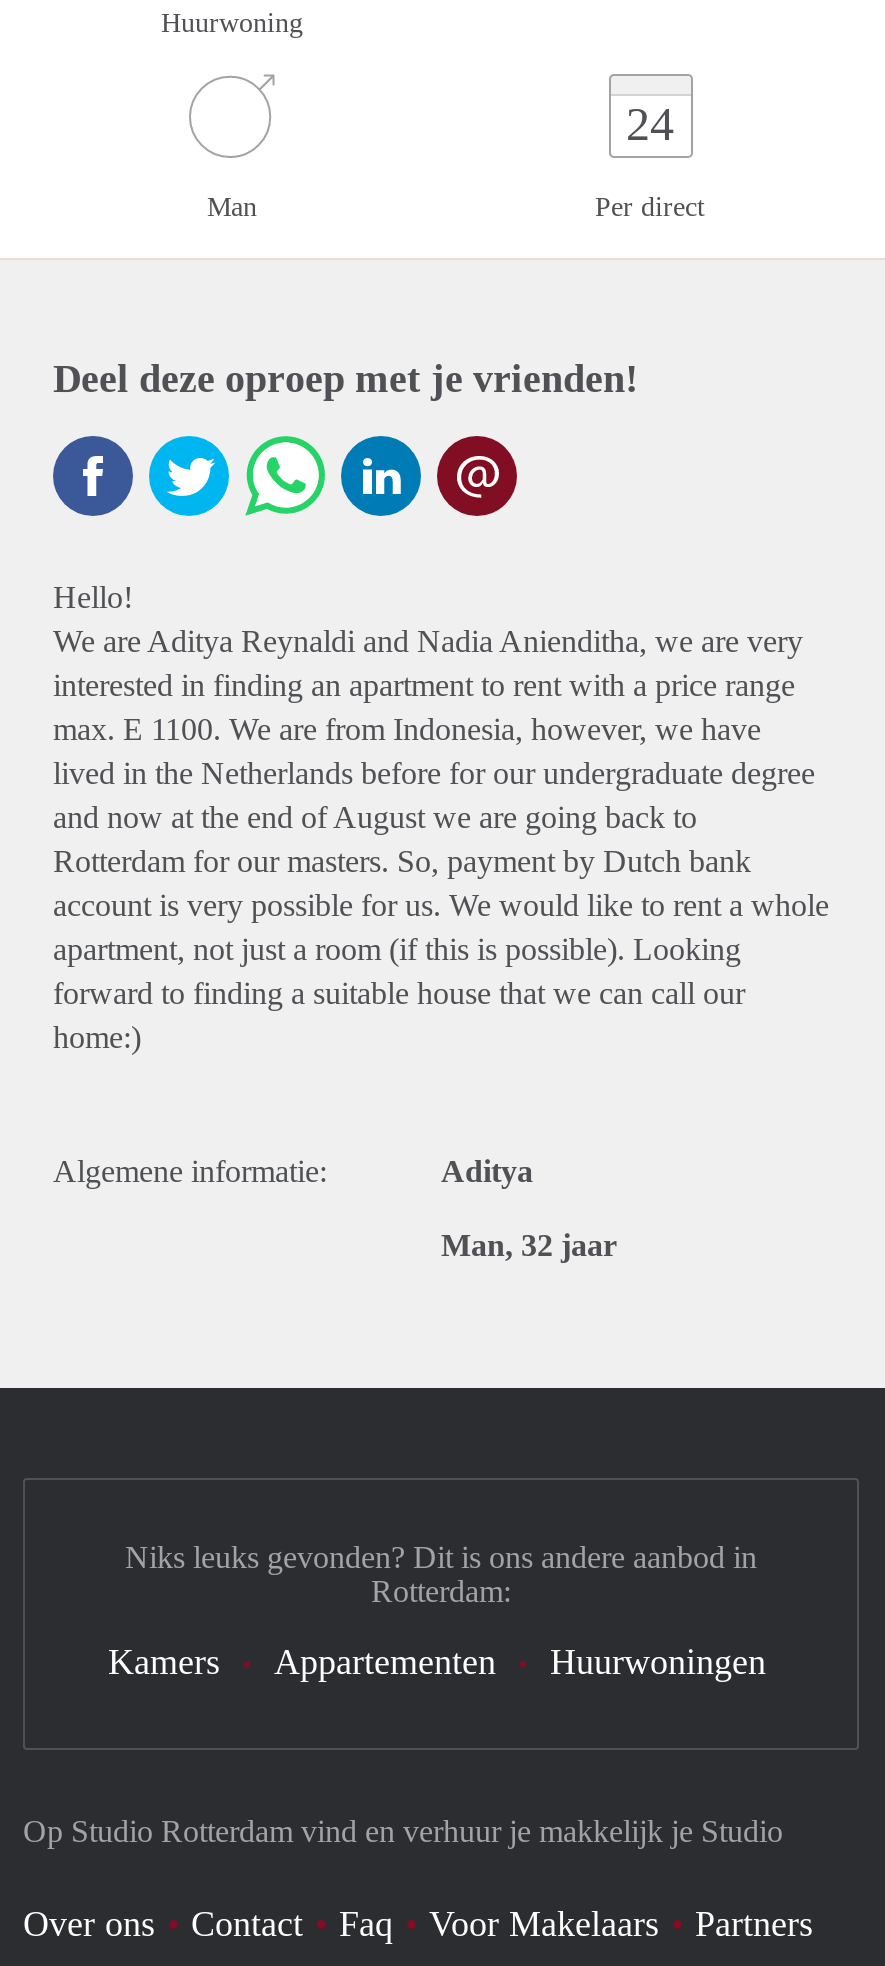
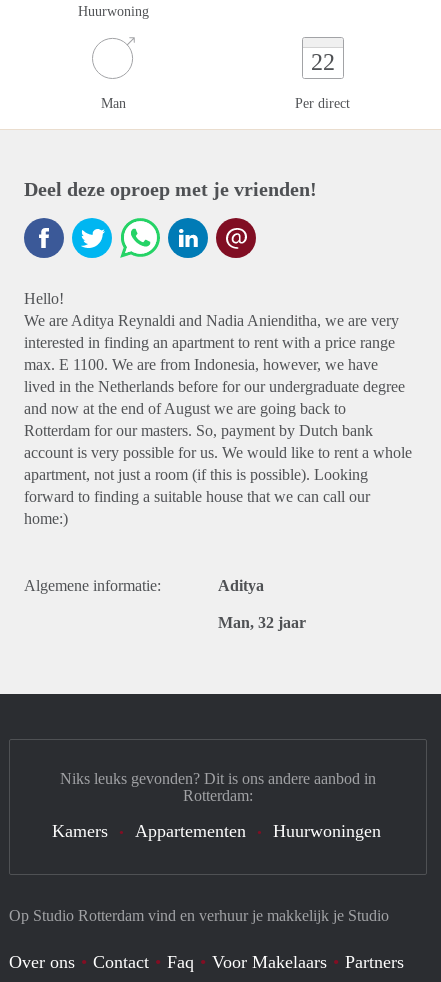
[626,98,674,150] 24 -> [310,49,334,75] 22

